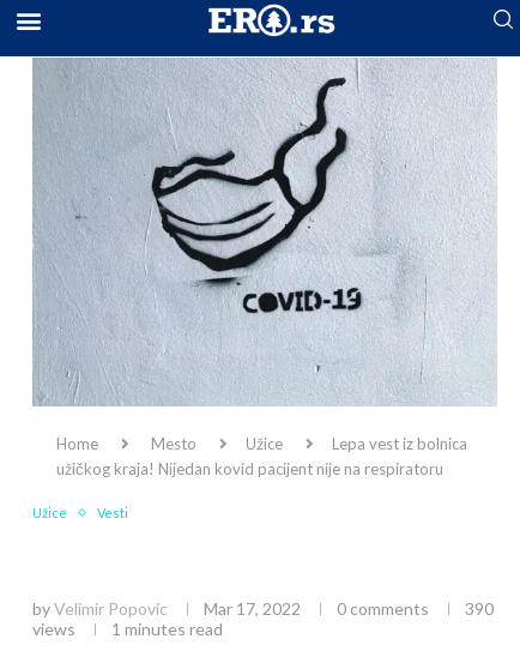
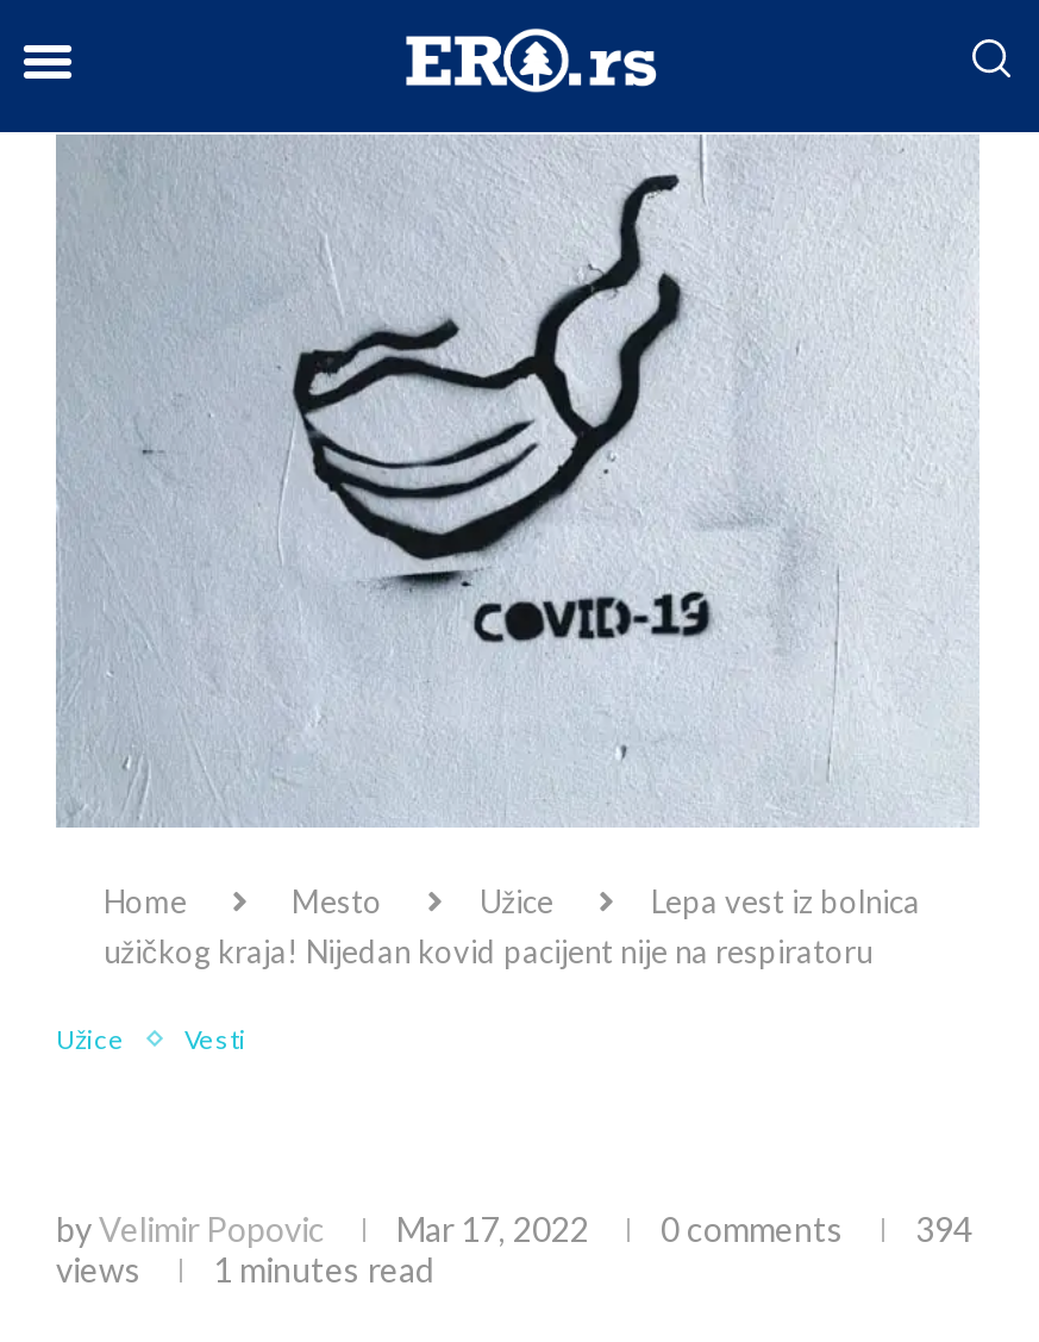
[465,598,494,619] 390 -> [915,1209,972,1250] 394

